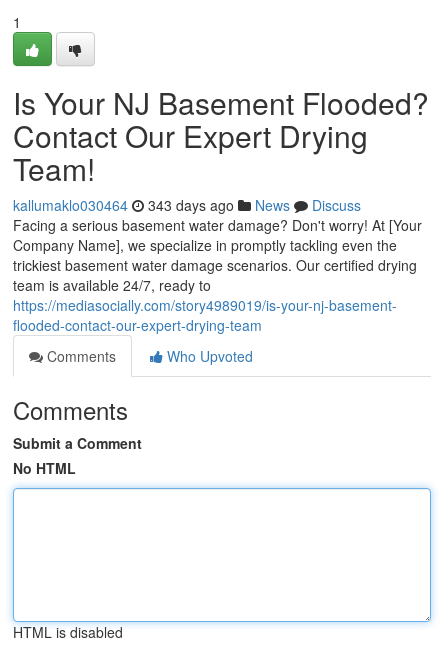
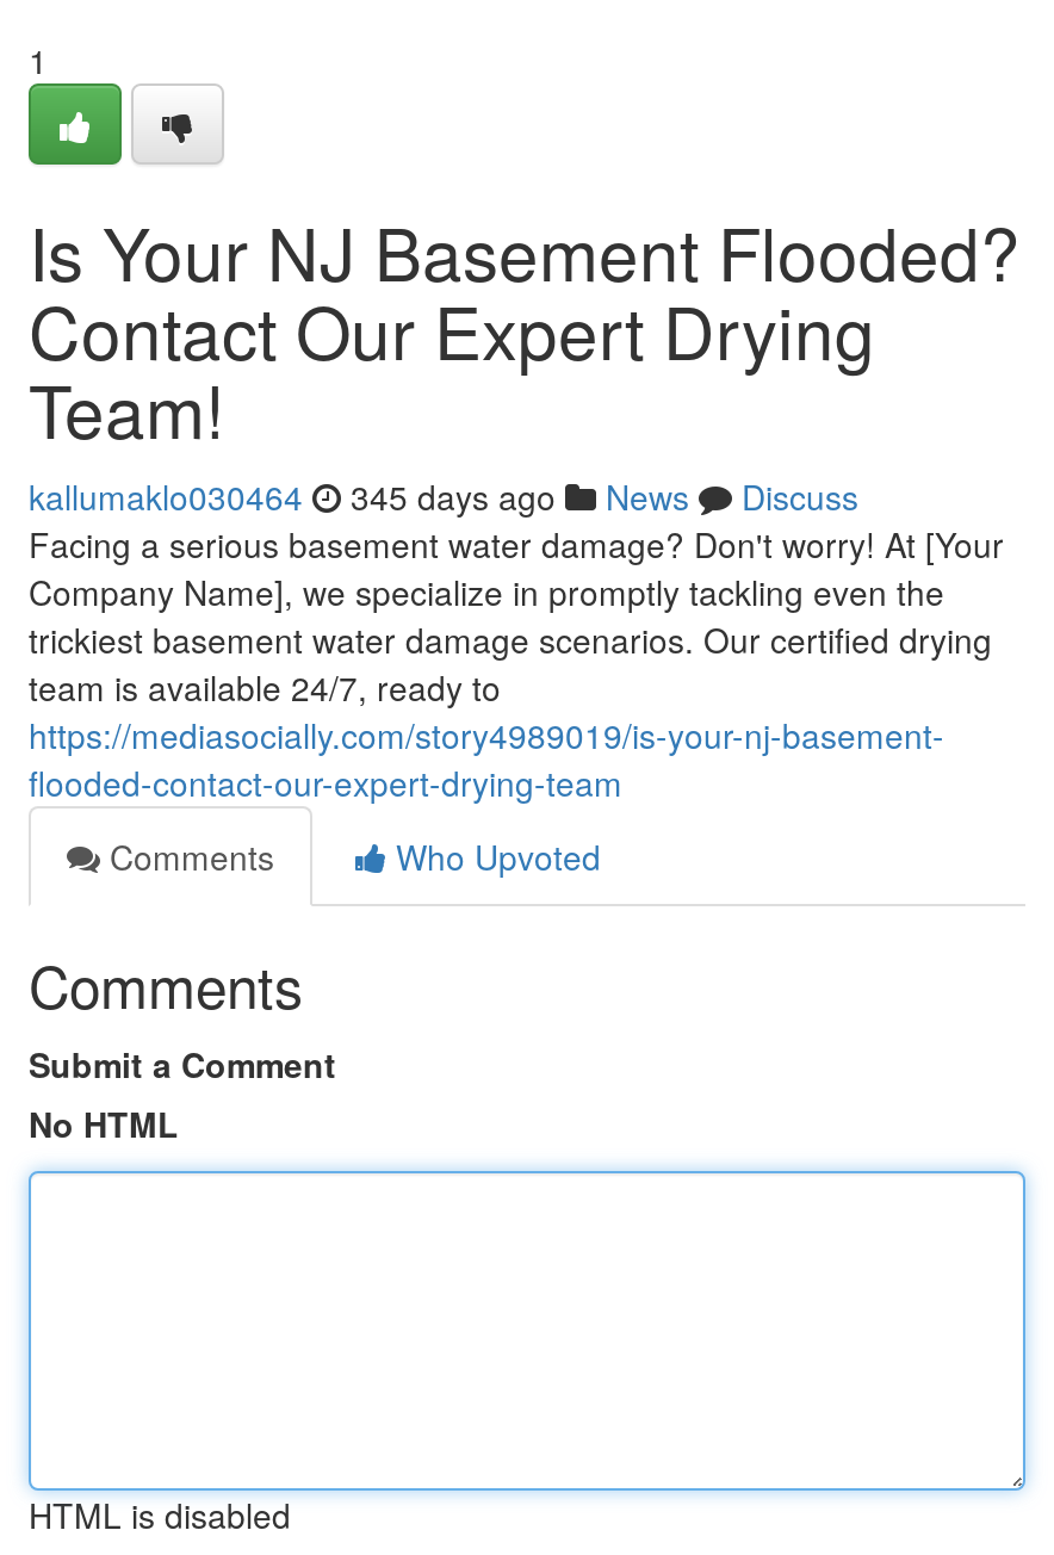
[13,195,361,215] kallumaklo030464 343 days ago News Discuss -> [29,472,858,520] kallumaklo030464 345 days ago News Discuss

